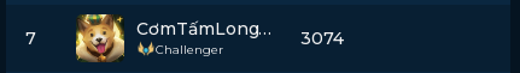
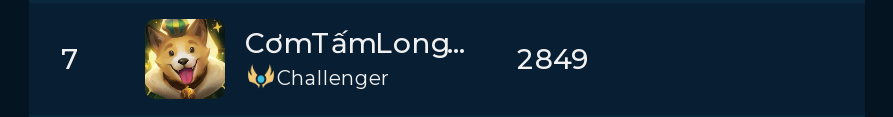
[300,28,344,49] 3074 -> [517,41,589,77] 2849

